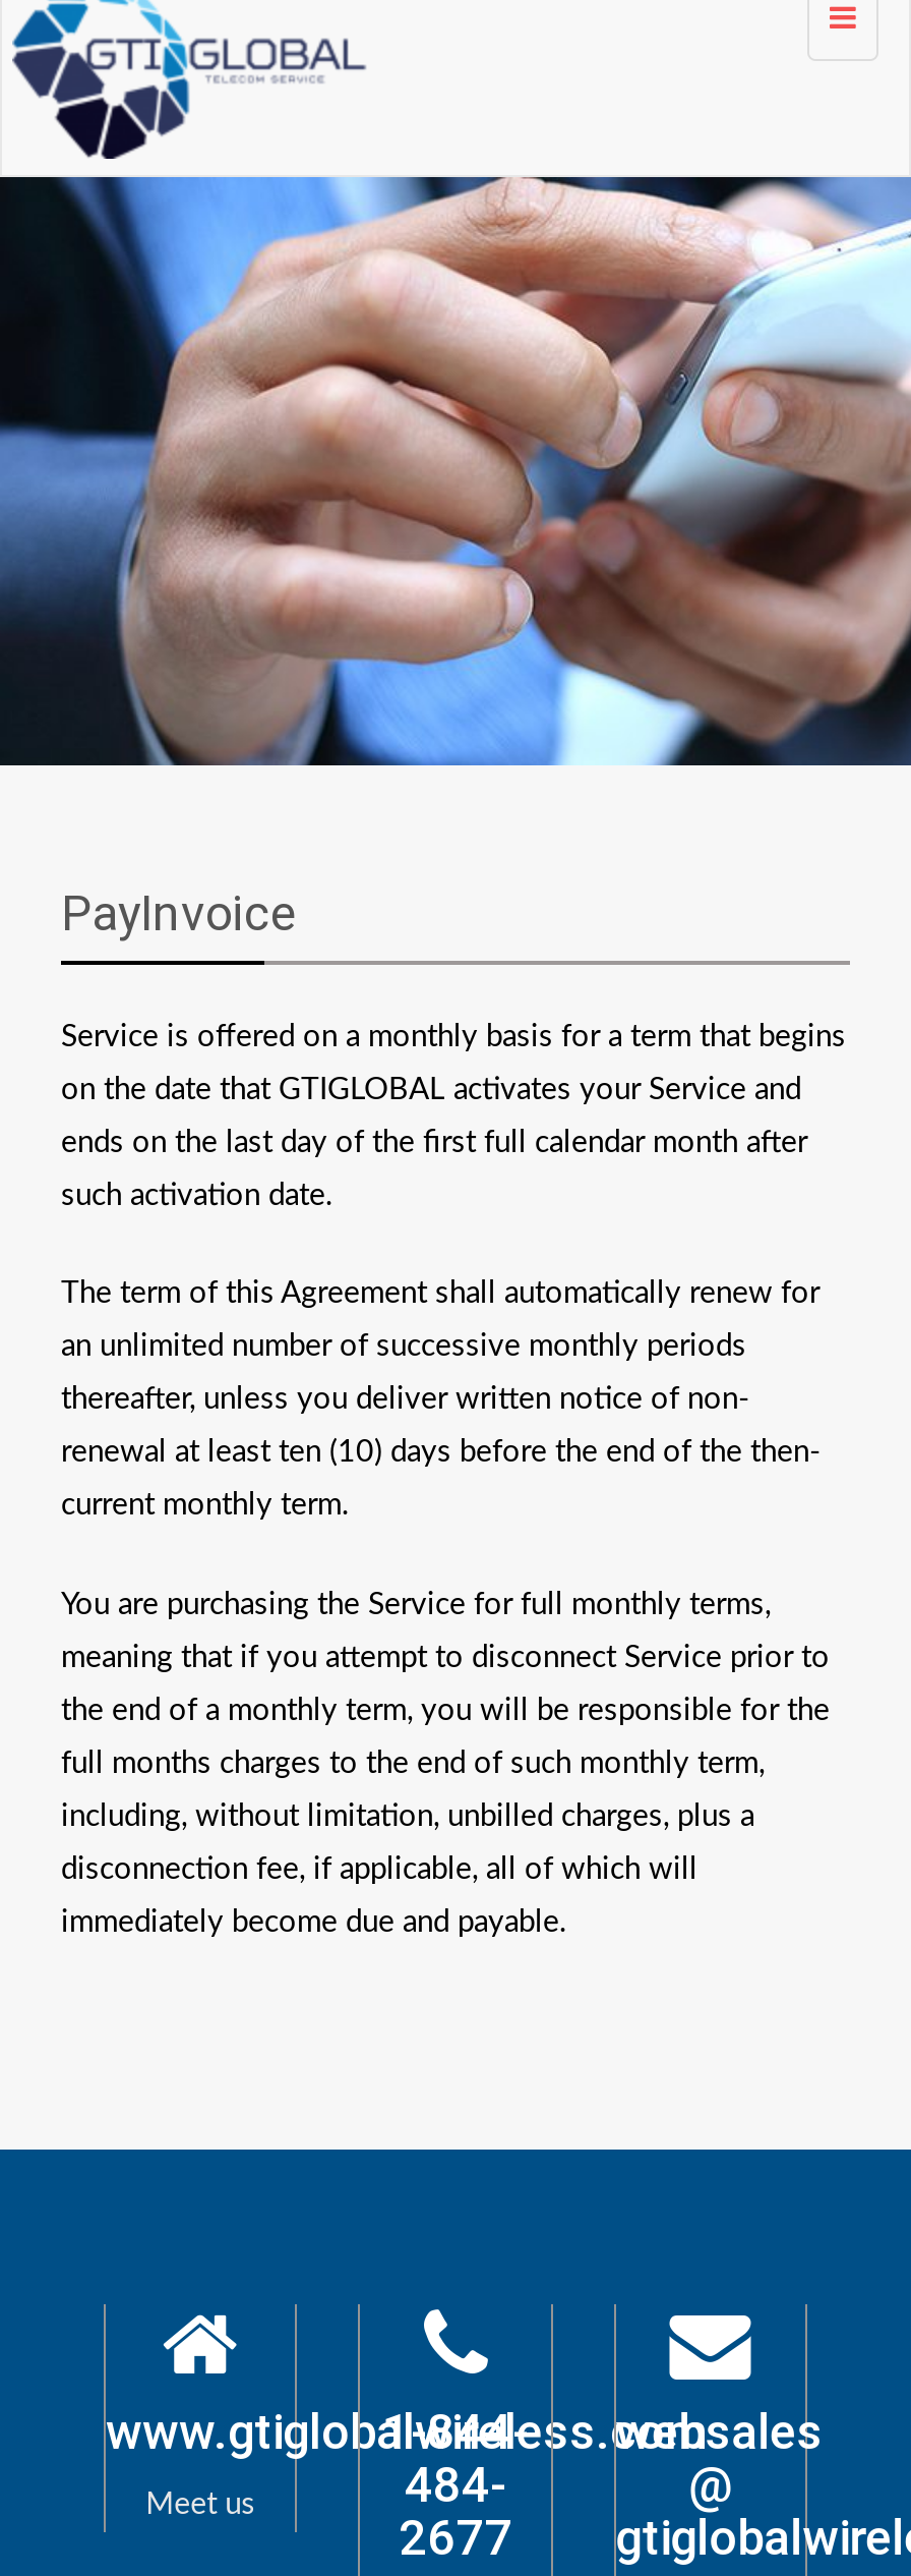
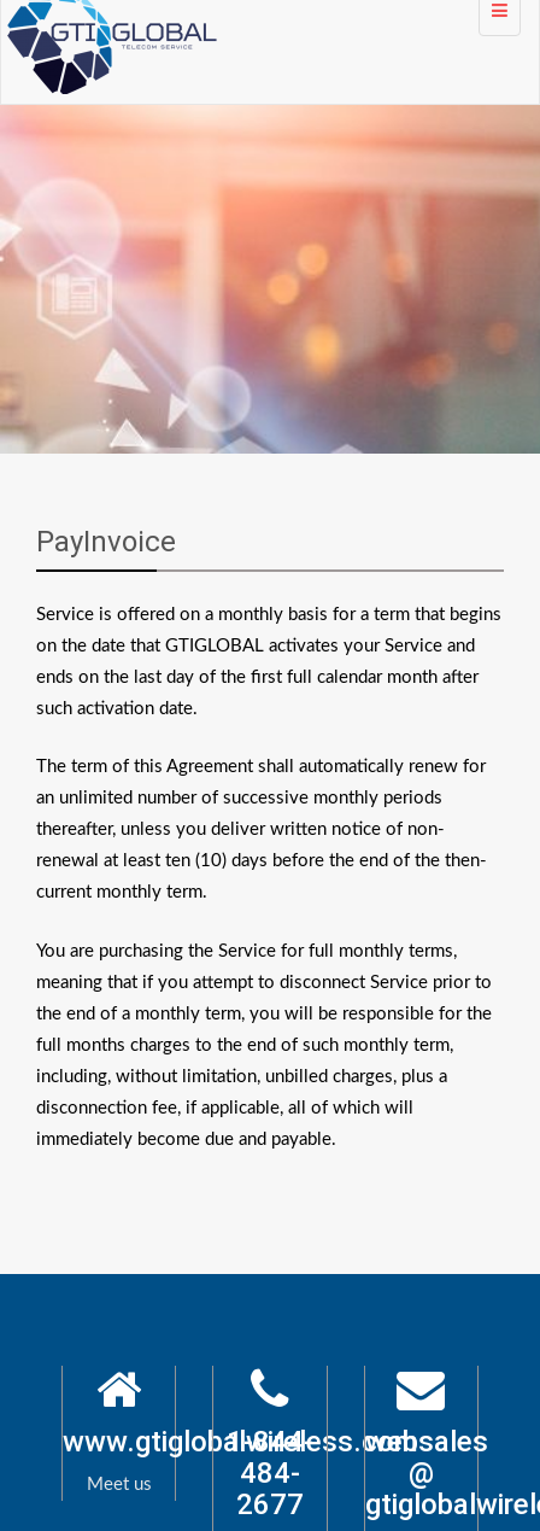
[6,175,905,767] [image] -> [4,105,536,455] [image]

